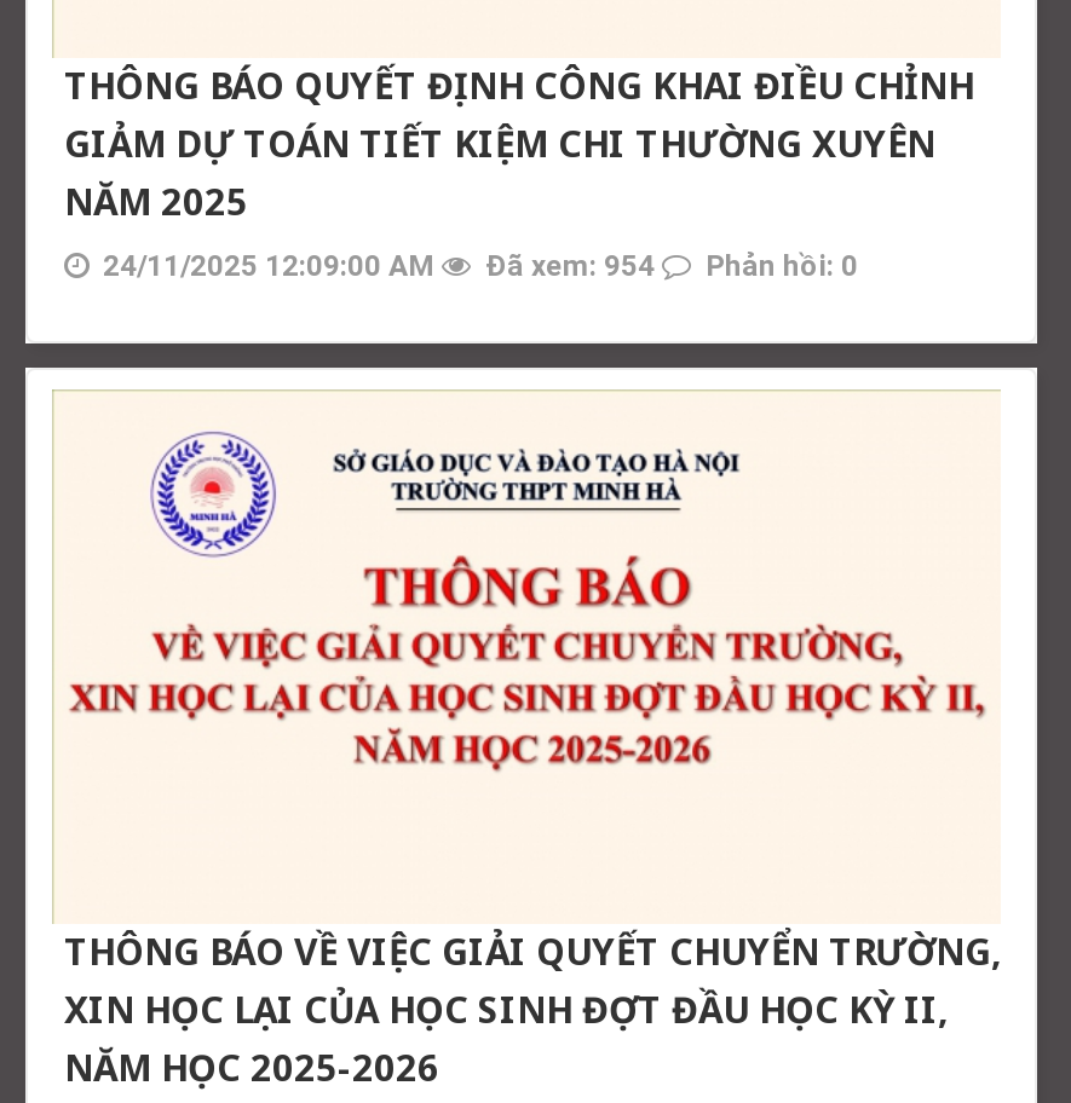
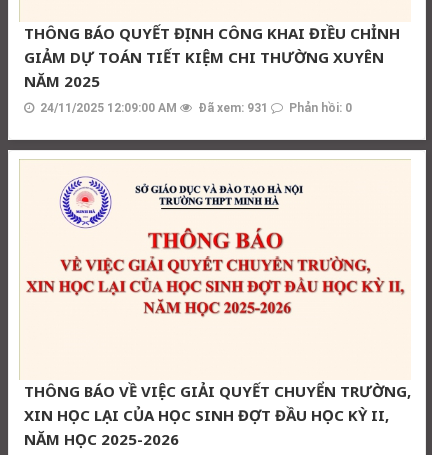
[96,250,858,283] 24/11/2025 12:09:00 AM Đã xem: 954 Phản hồi: 0 -> [37,101,352,115] 24/11/2025 12:09:00 AM Đã xem: 931 Phản hồi: 0

